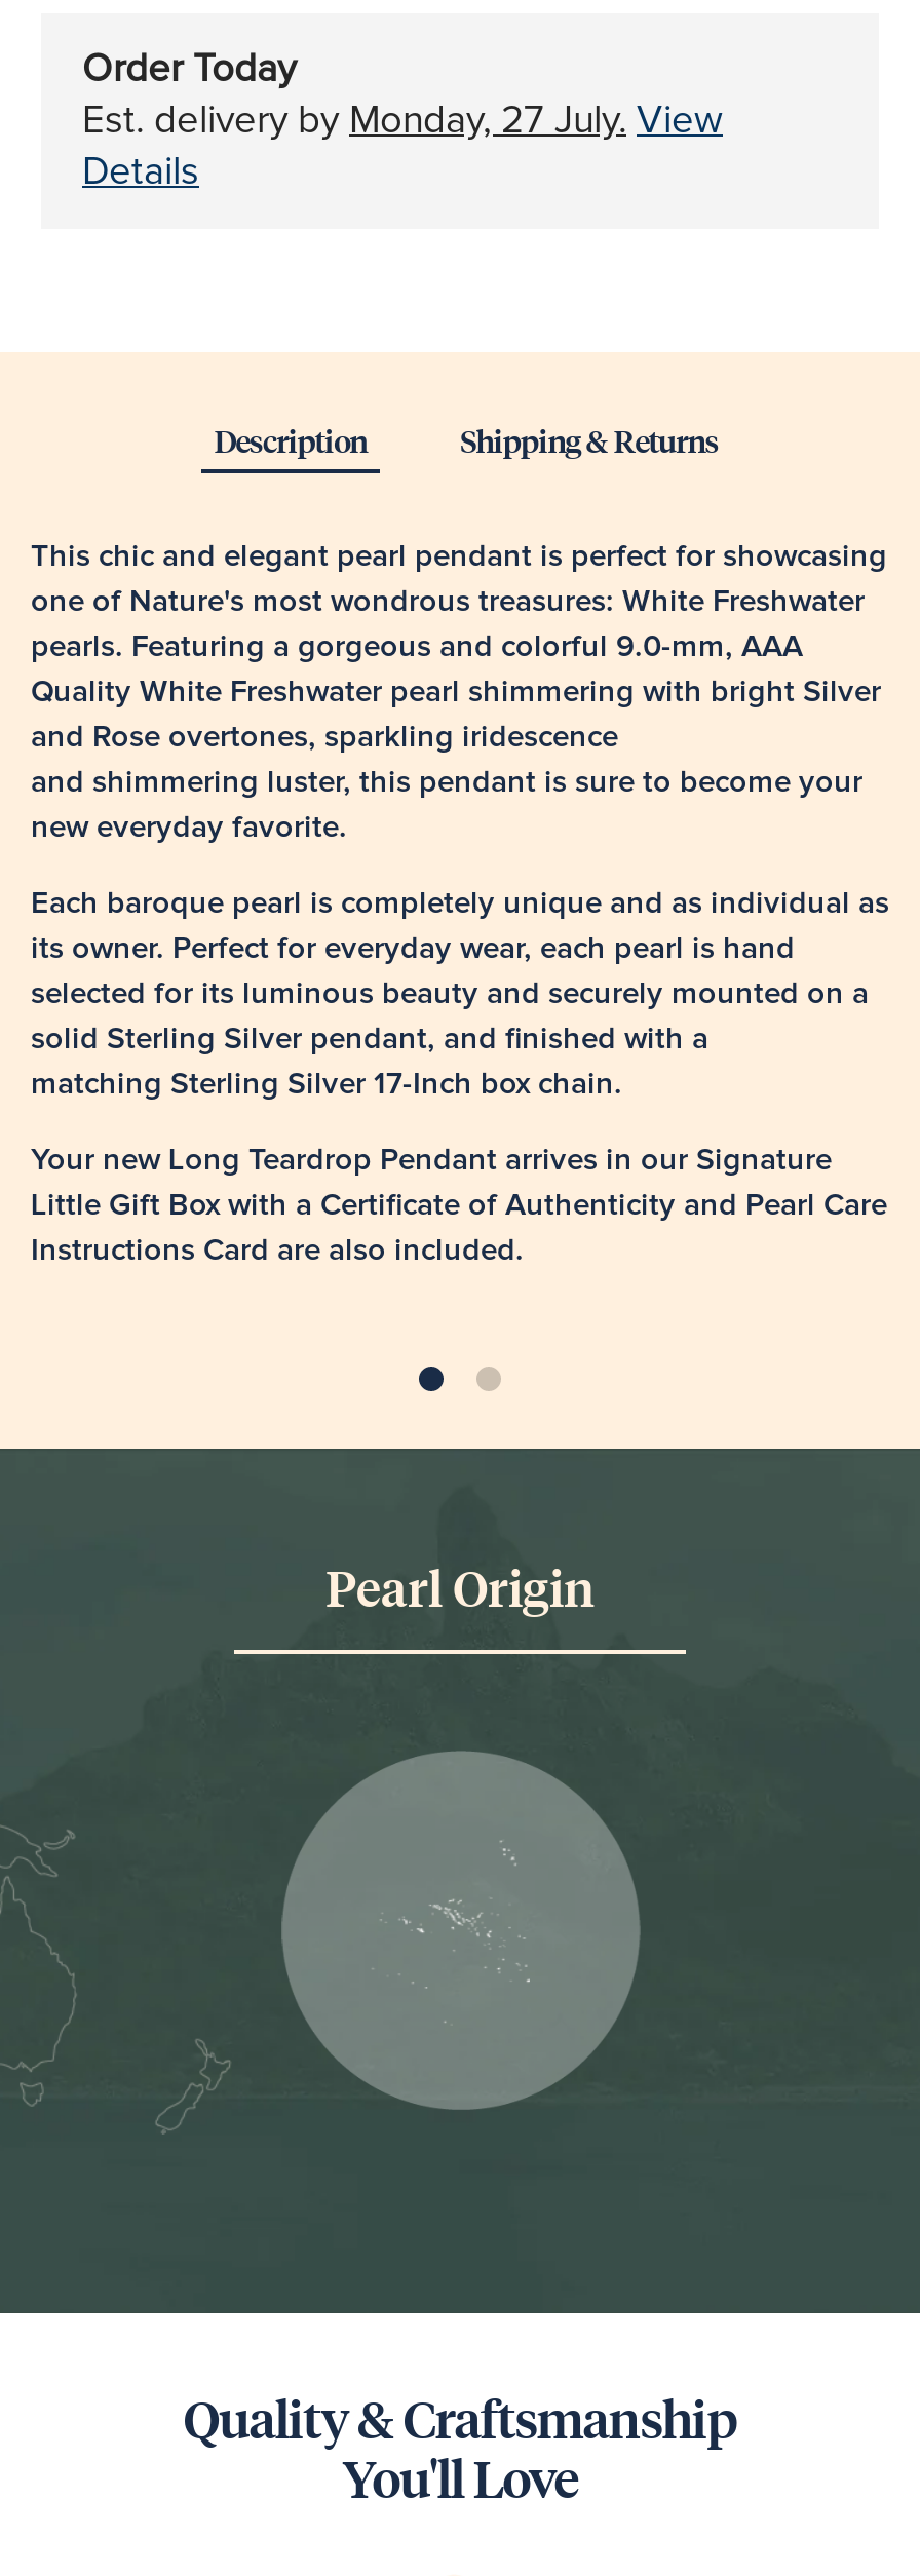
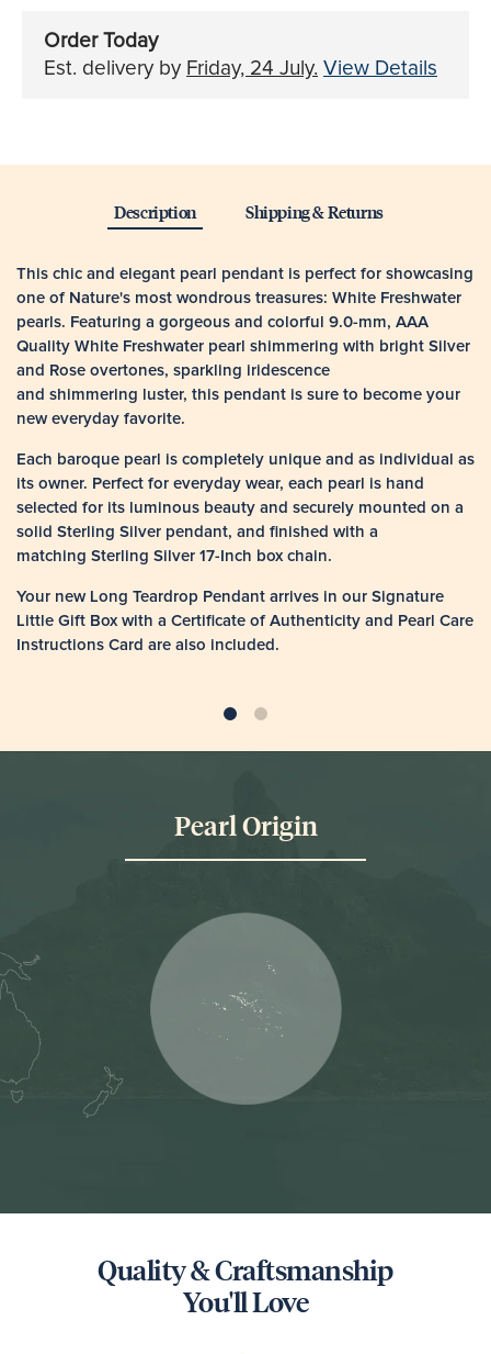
[82,98,723,196] Est. delivery by Monday, 27 July. View | Details -> [44,56,437,81] Est. delivery by Friday, 24 July. View Details

